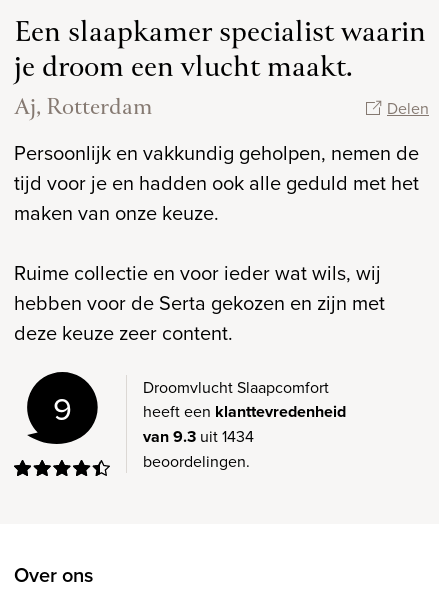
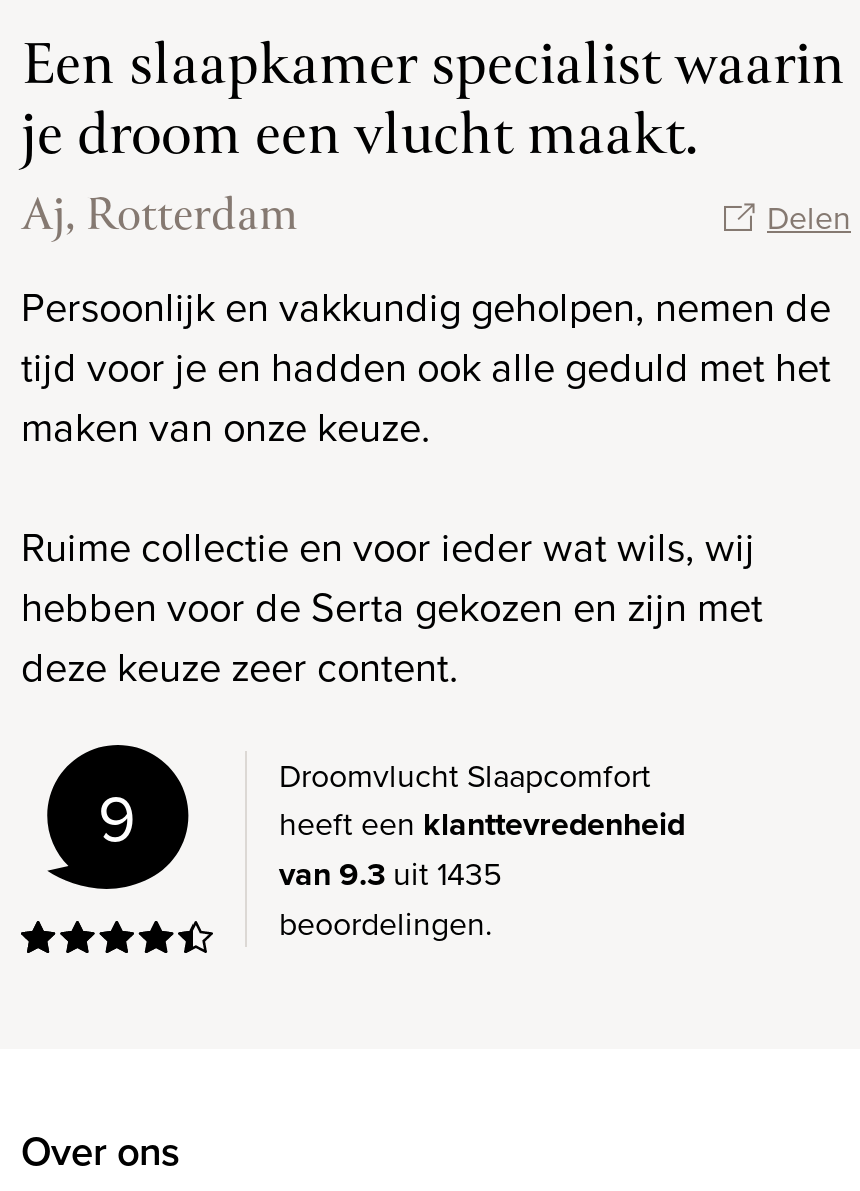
[143,425,254,448] van 9.3 uit 1434 -> [279,851,501,897] van 9.3 uit 1435

